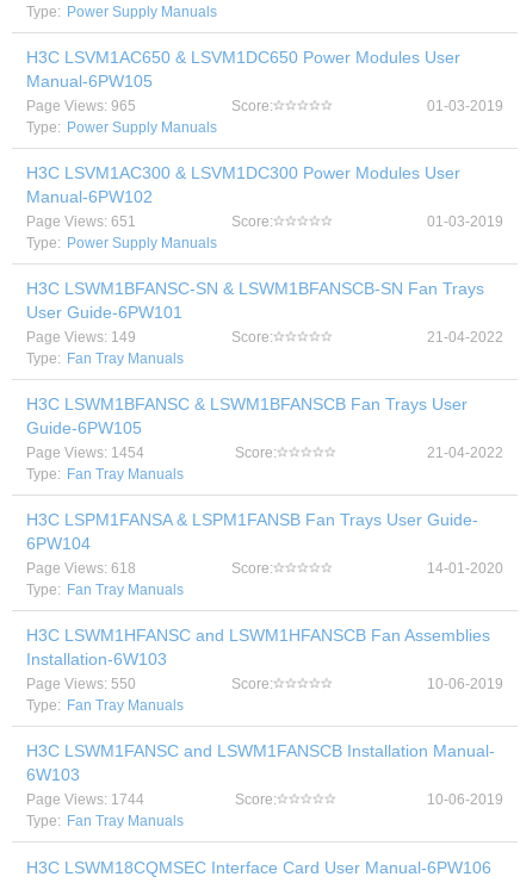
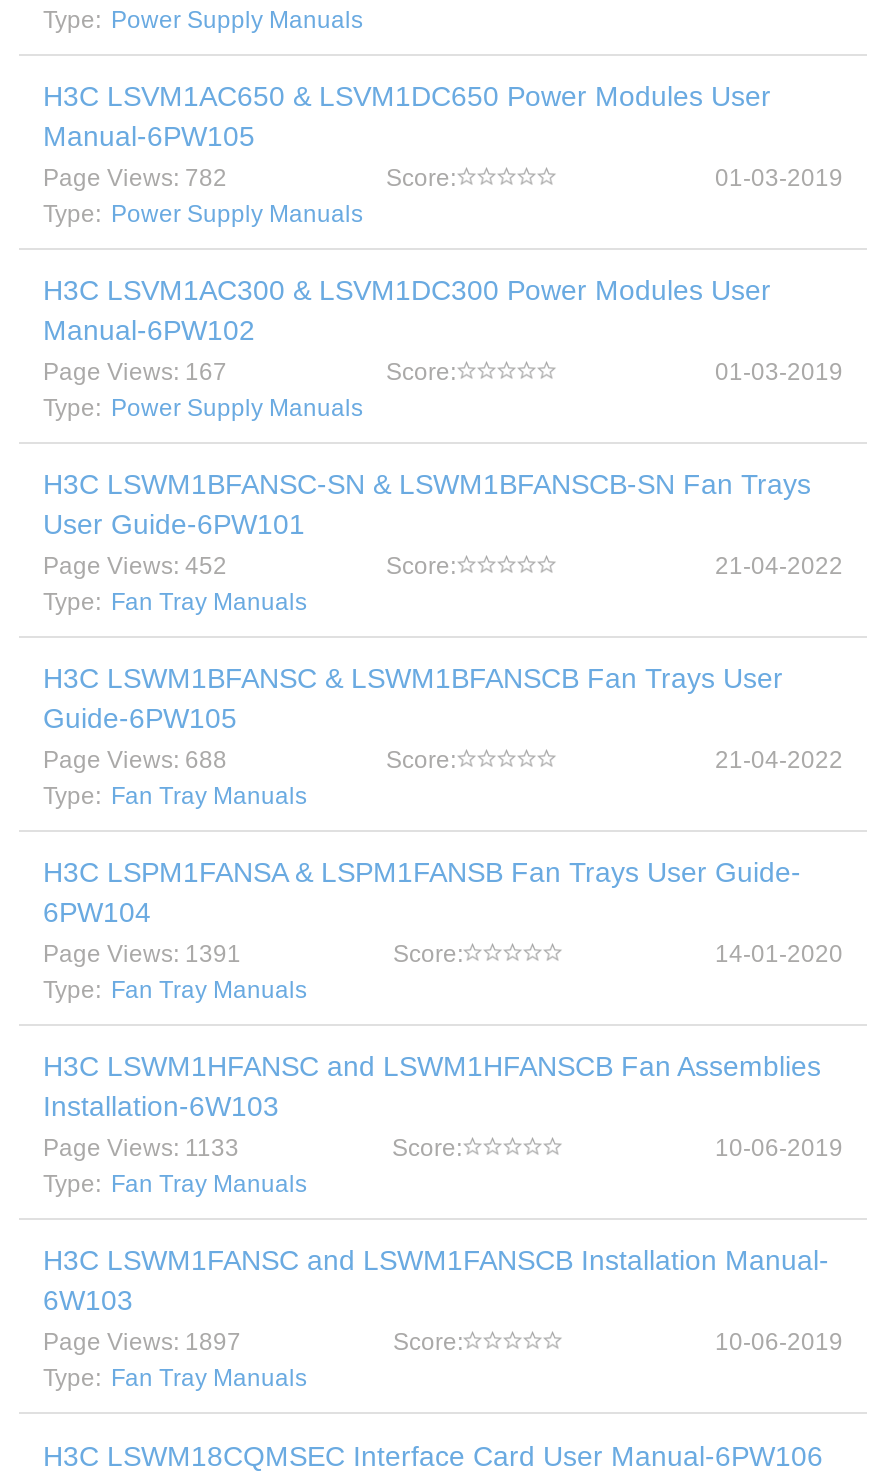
[26,98,136,114] Page Views: 965 -> [43,164,227,192] Page Views: 782
[26,213,136,230] Page Views: 651 -> [43,358,227,386] Page Views: 167
[26,329,136,346] Page Views: 149 -> [43,552,227,580] Page Views: 452
[26,444,144,461] Page Views: 1454 -> [43,746,227,774] Page Views: 688
[26,560,136,577] Page Views: 618 -> [43,940,241,968] Page Views: 1391
[26,676,136,692] Page Views: 550 -> [43,1134,239,1162] Page Views: 1133
[26,791,144,808] Page Views: 1744 -> [43,1328,241,1356] Page Views: 1897

